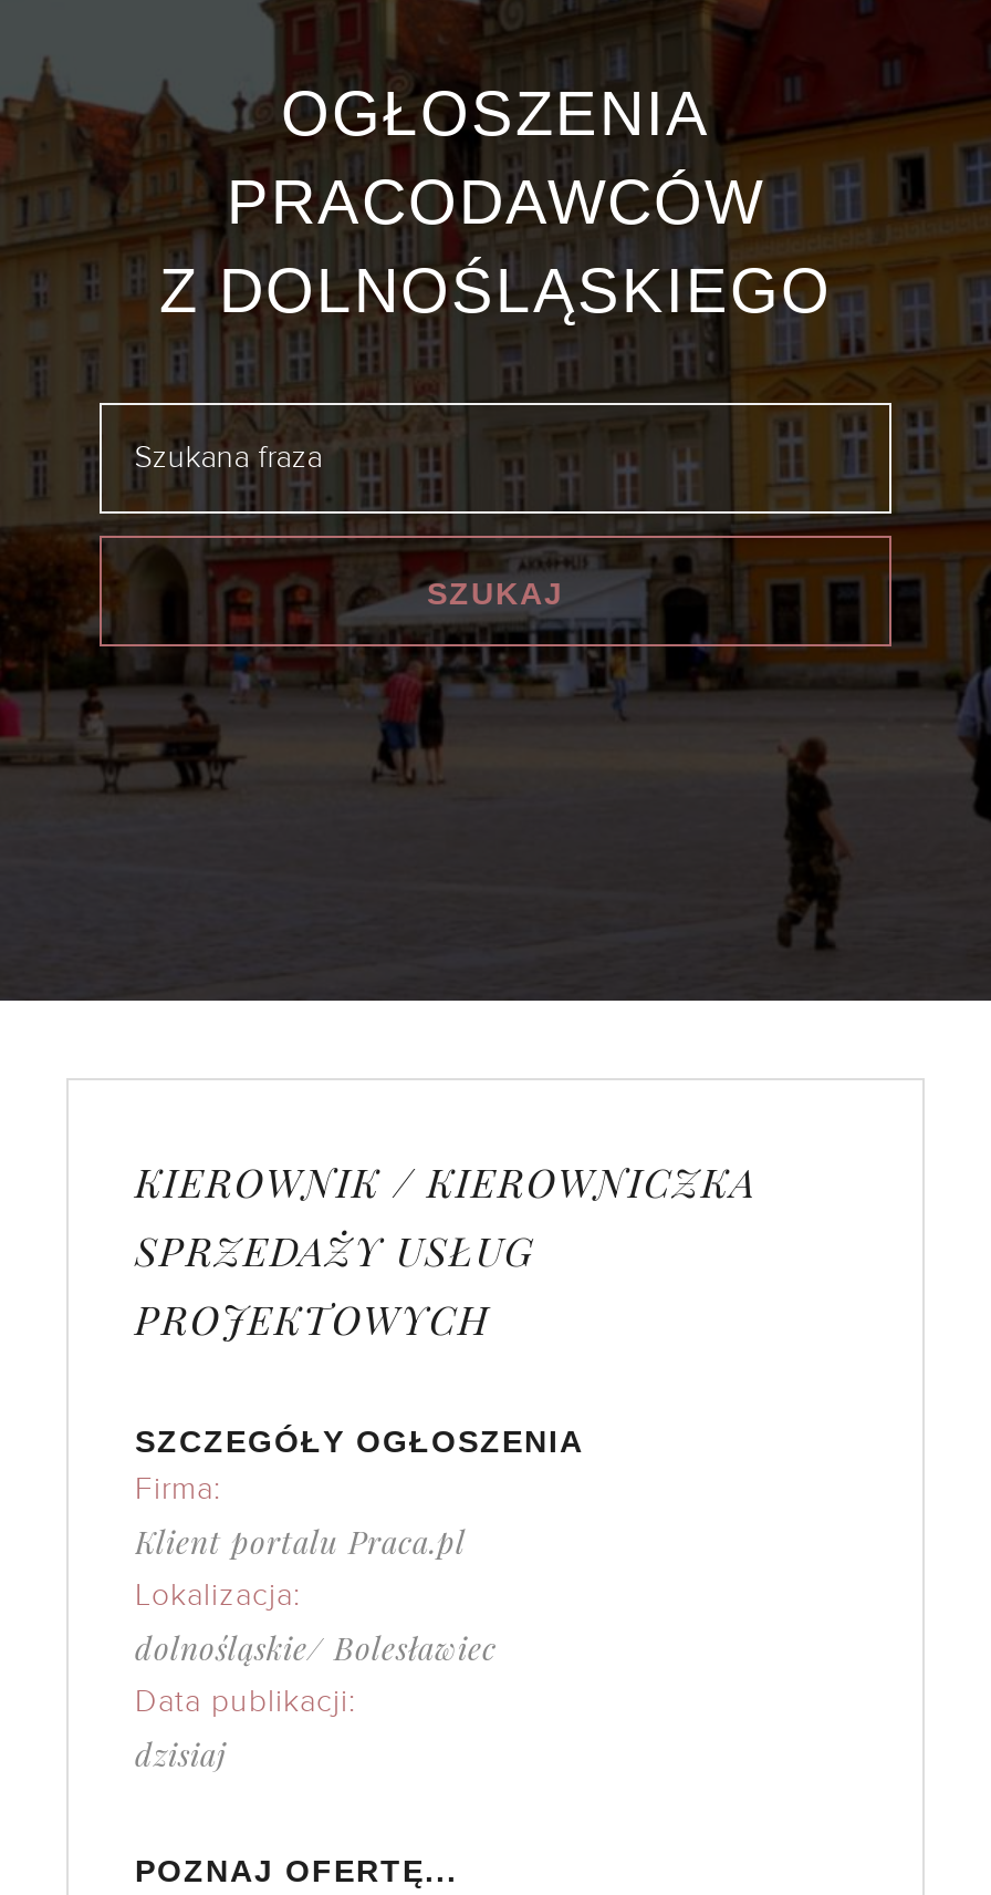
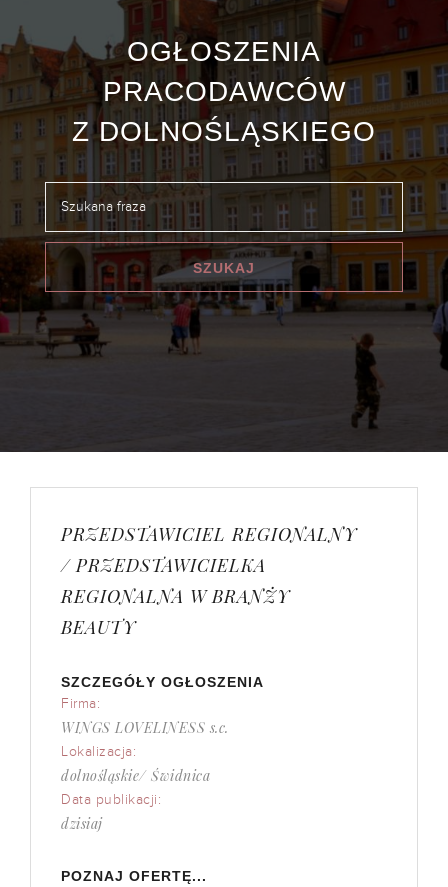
[135,1156,757,1346] KIEROWNIK / KIEROWNICZKA | SPRZEDAŻY USŁUG | PROJEKTOWYCH -> [61,522,357,639] PRZEDSTAWICIEL REGIONALNY | / PRZEDSTAWICIELKA | REGIONALNA W BRANŻY | BEAUTY
[135,1521,466,1563] Klient portalu Praca.pl -> [61,718,228,737] WINGS LOVELINESS s.c.
[135,1627,497,1669] dolnośląskie/ Bolesławiec -> [61,766,210,785] dolnośląskie/ Świdnica

